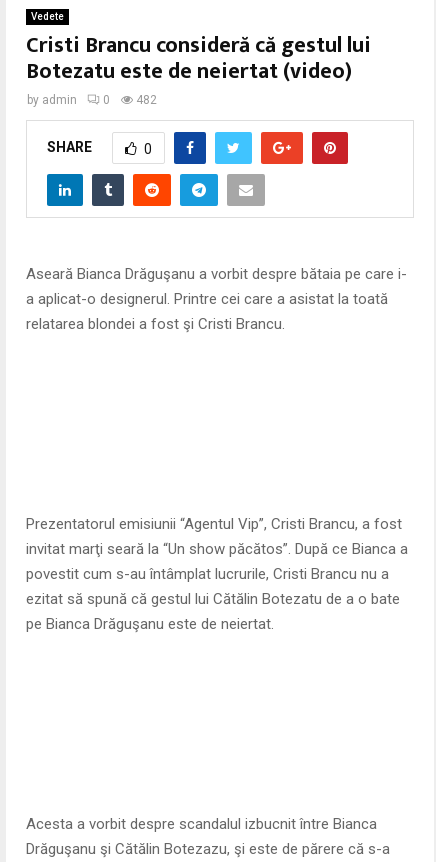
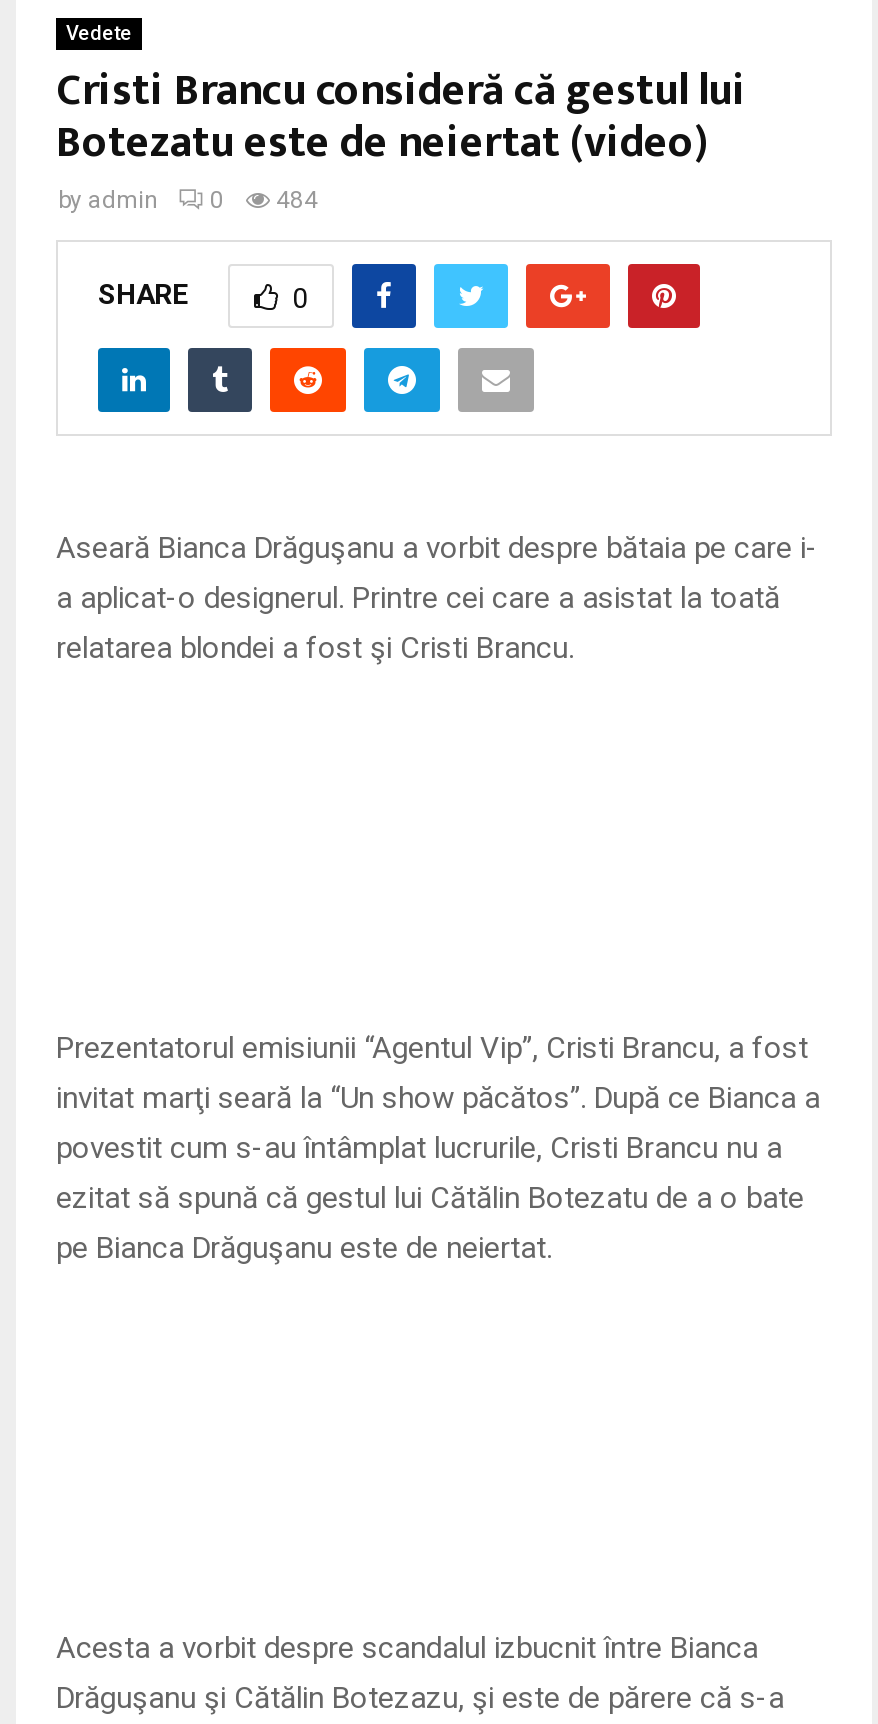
[27,93,157,107] by admin 0 482 -> [58,186,318,214] by admin 0 484

